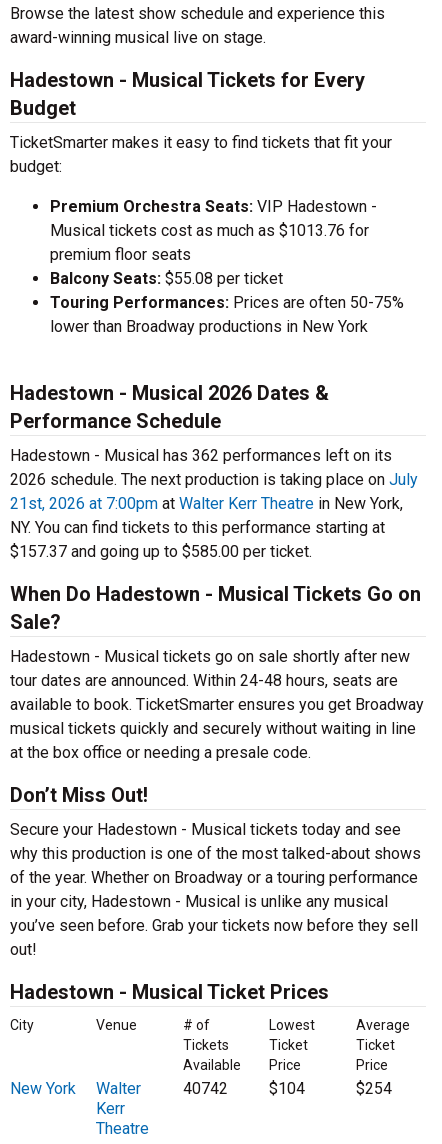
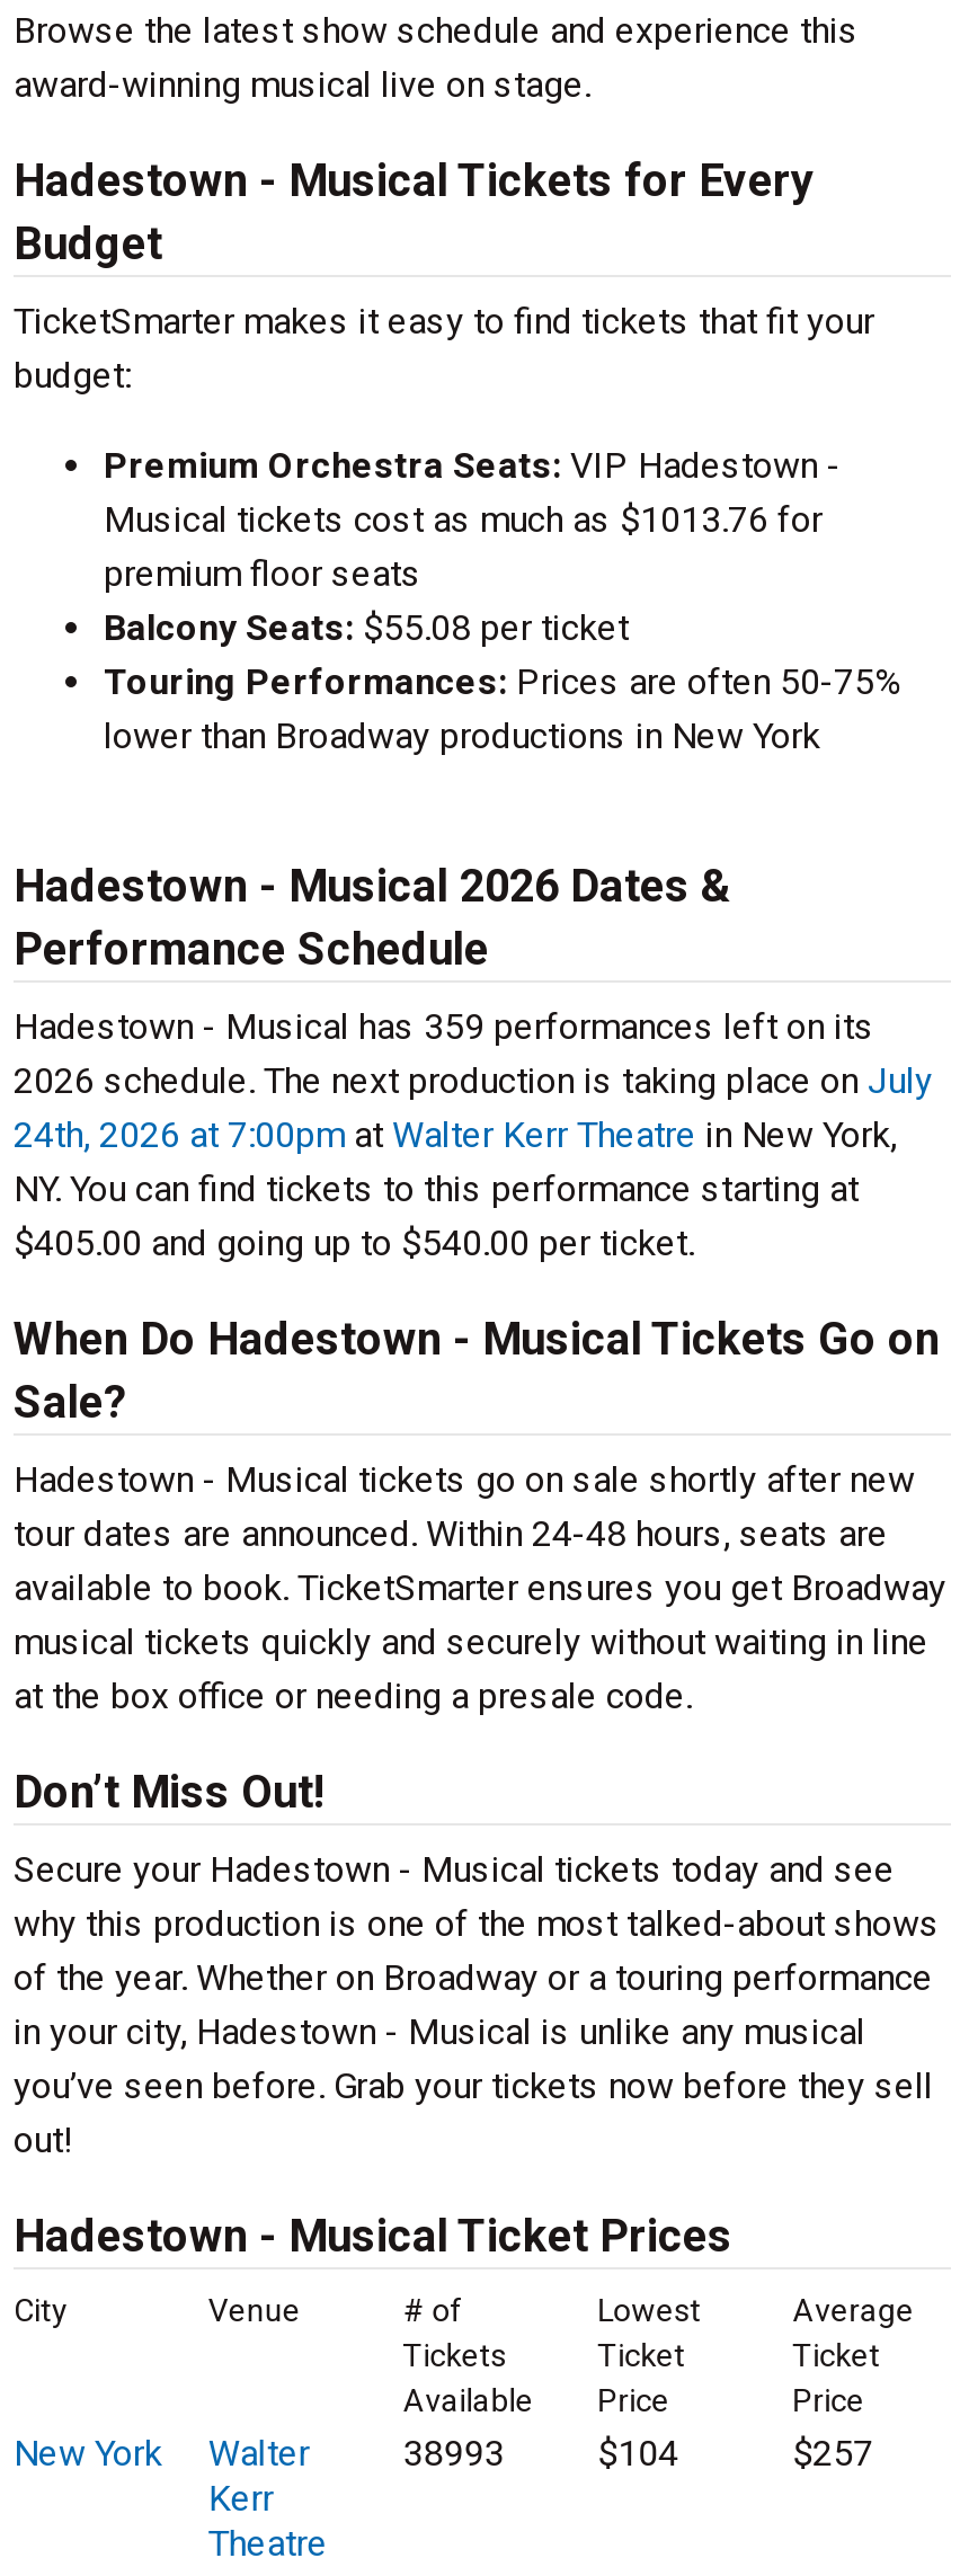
[10,446,392,465] Hadestown - Musical has 362 performances left on its -> [14,1005,874,1048] Hadestown - Musical has 359 performances left on its
[10,494,403,513] 21st, 2026 at 7:00pm at Walter Kerr Theatre in New York, -> [14,1113,897,1156] 24th, 2026 at 7:00pm at Walter Kerr Theatre in New York,
[10,542,312,561] $157.37 and going up to $585.00 per ticket. -> [14,1222,694,1264] $405.00 and going up to $540.00 per ticket.
[183,1079,228,1098] 40742 -> [403,2432,504,2475] 38993
[356,1079,392,1098] $254 -> [792,2432,873,2475] $257

